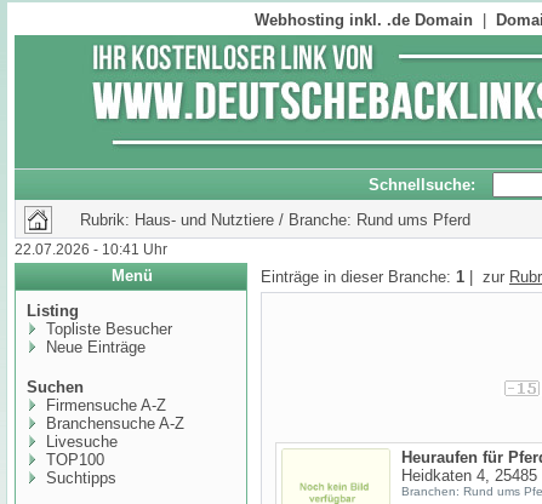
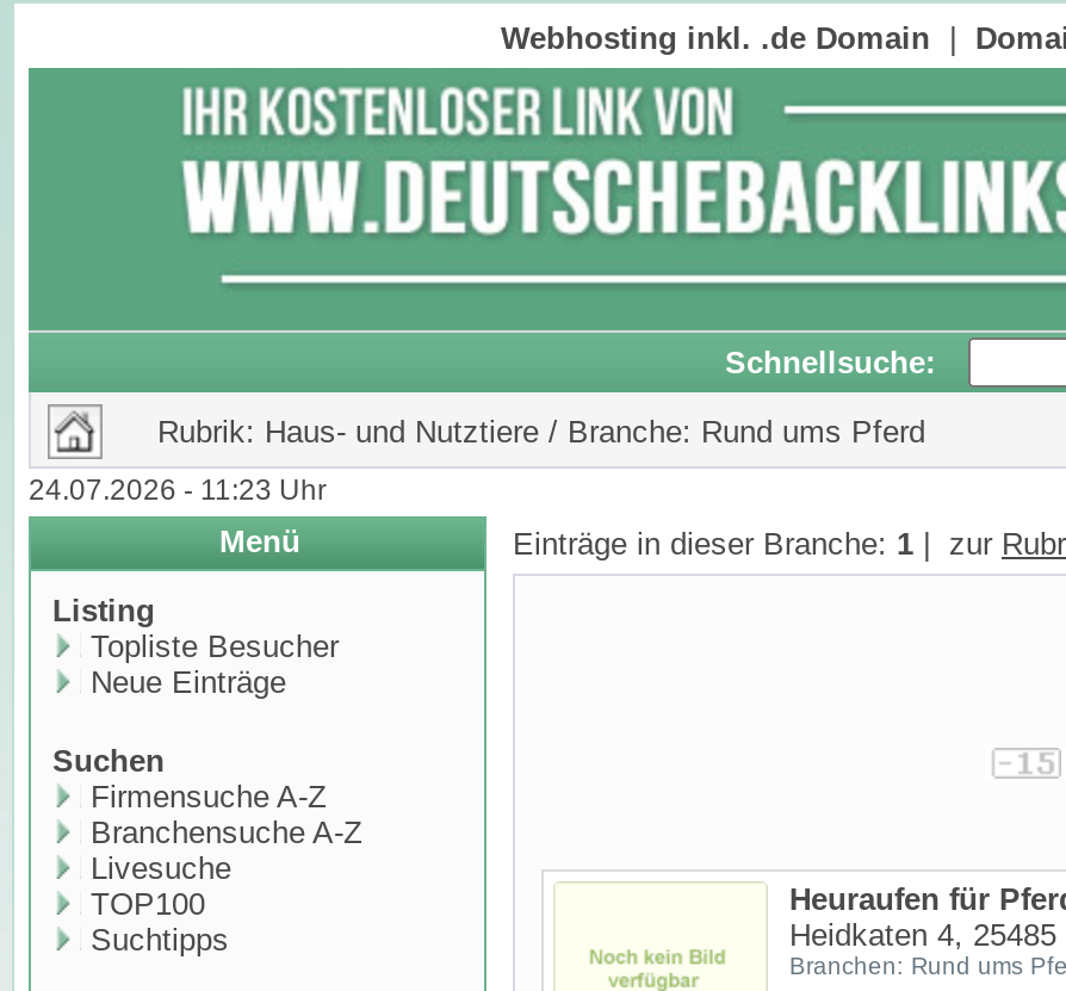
[15,241,167,258] 22.07.2026 - 10:41 Uhr -> [29,473,327,507] 24.07.2026 - 11:23 Uhr

